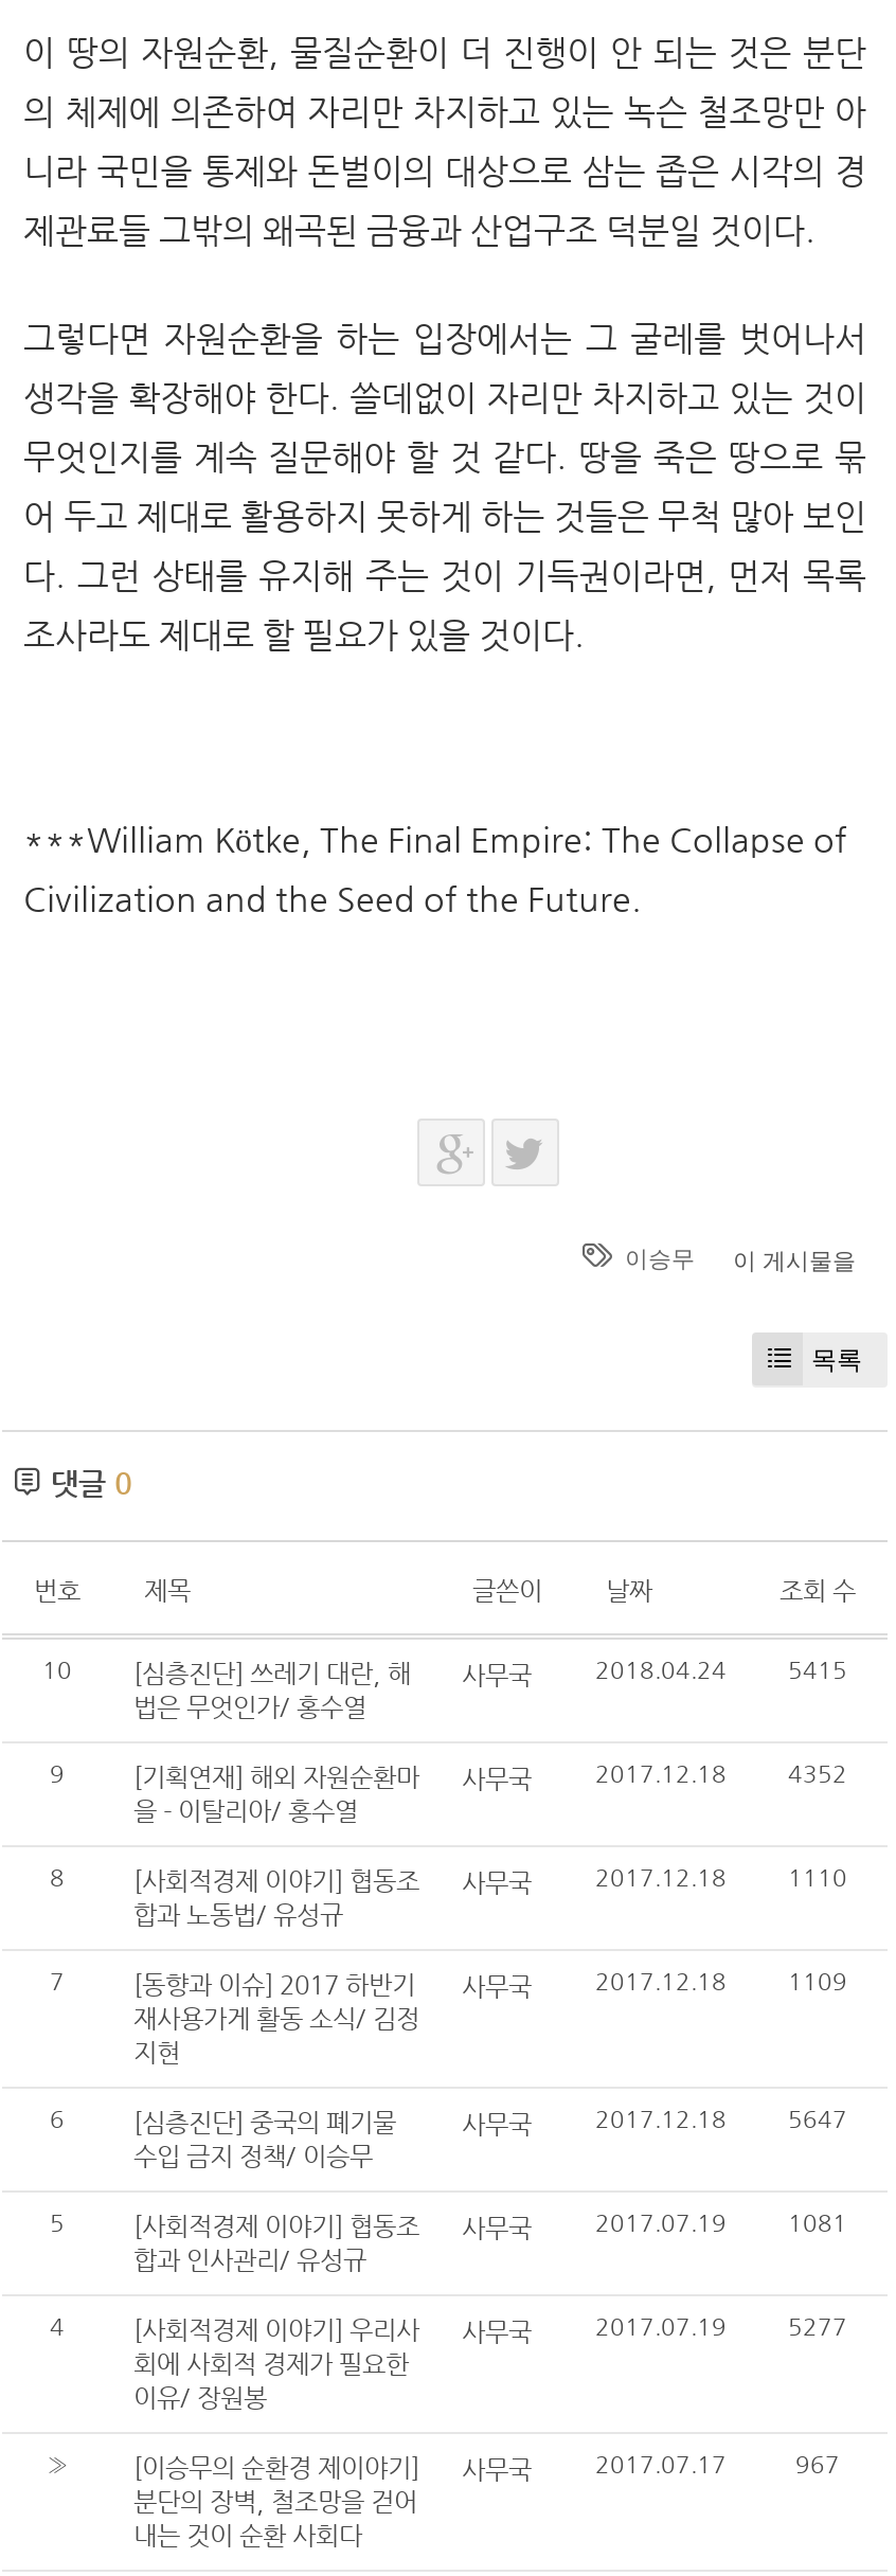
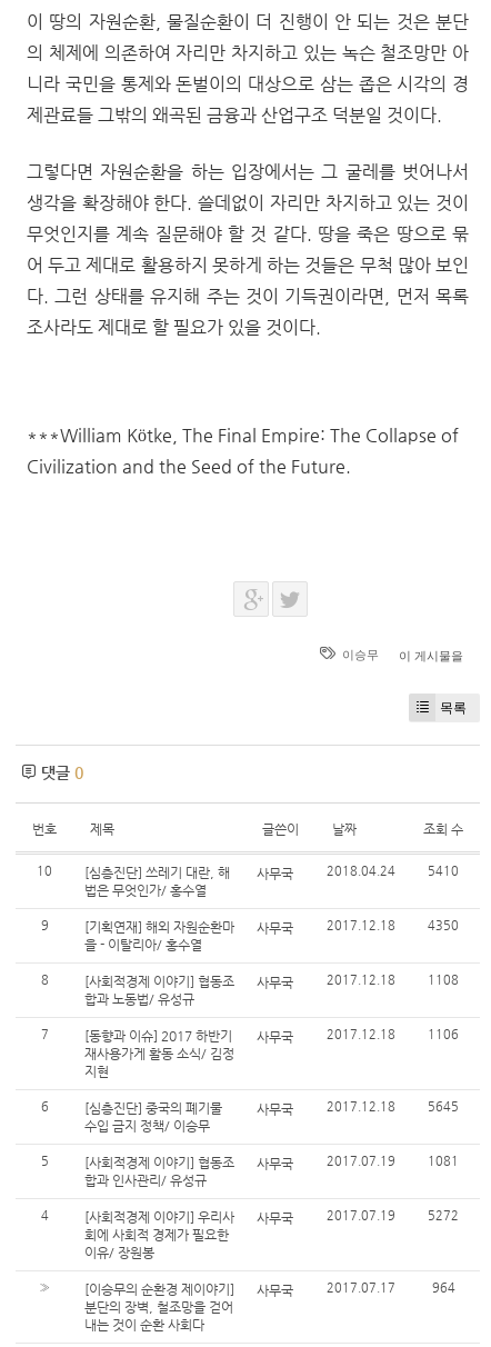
[788,1656,847,1683] 5415 -> [428,863,459,878] 5410
[788,1760,847,1787] 4352 -> [428,918,459,932] 4350
[788,1863,847,1891] 1110 -> [428,972,459,986] 1108
[788,1967,847,1995] 1109 -> [428,1026,459,1041] 1106
[788,2105,847,2132] 5647 -> [428,1099,459,1113] 5645
[788,2312,847,2340] 5277 -> [428,1208,459,1222] 5272
[795,2450,840,2478] 967 -> [432,1280,455,1294] 964

